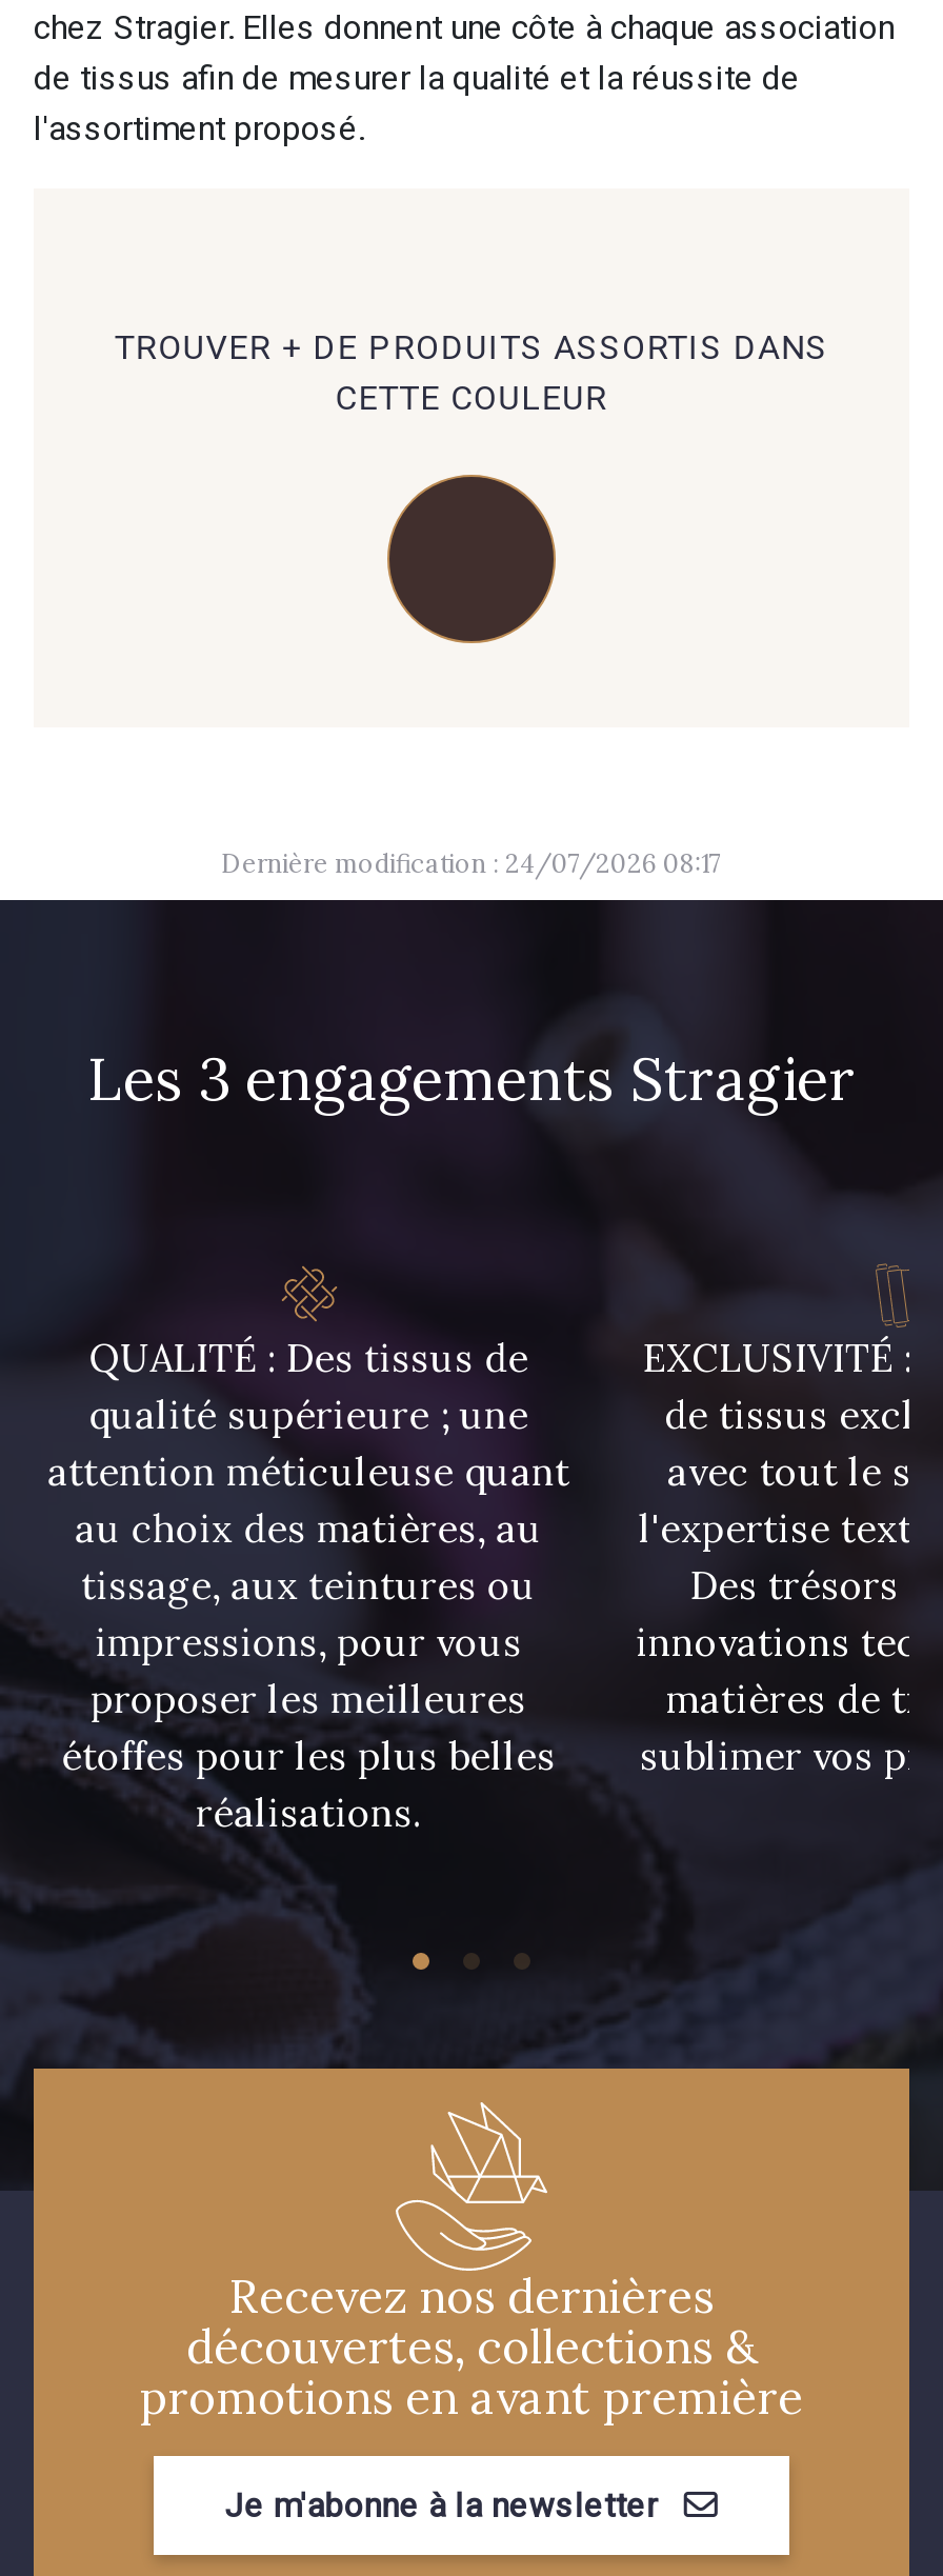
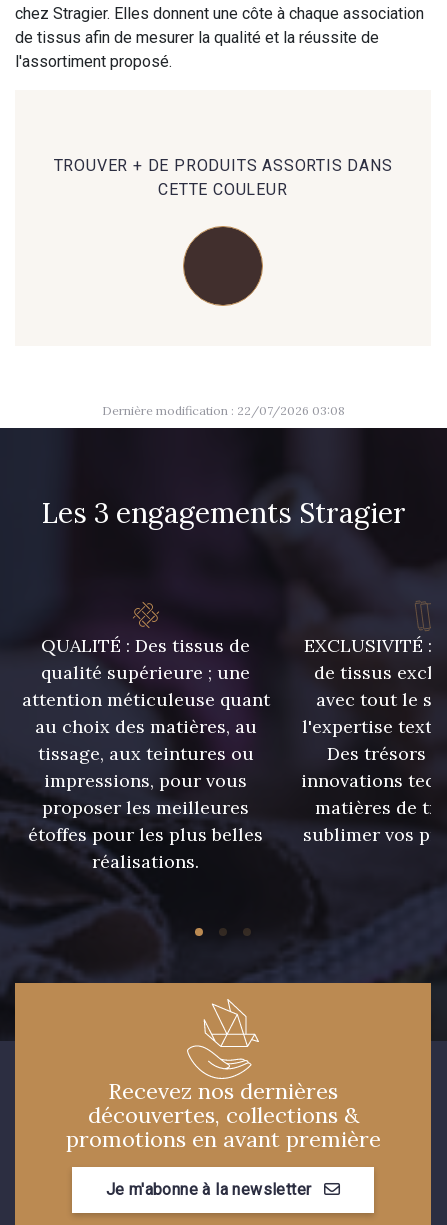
[221,848,722,879] Dernière modification : 24/07/2026 08:17 -> [101,403,344,418] Dernière modification : 22/07/2026 03:08

